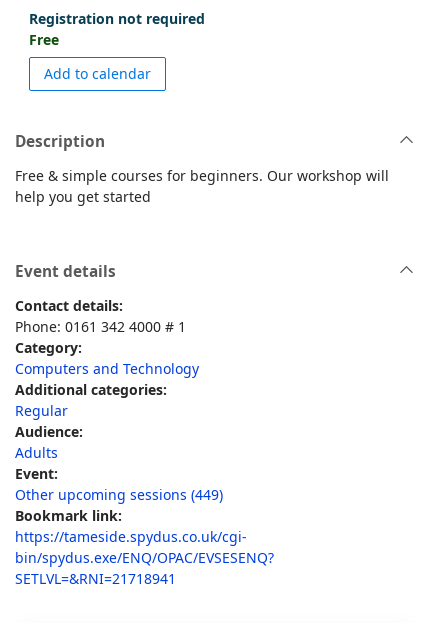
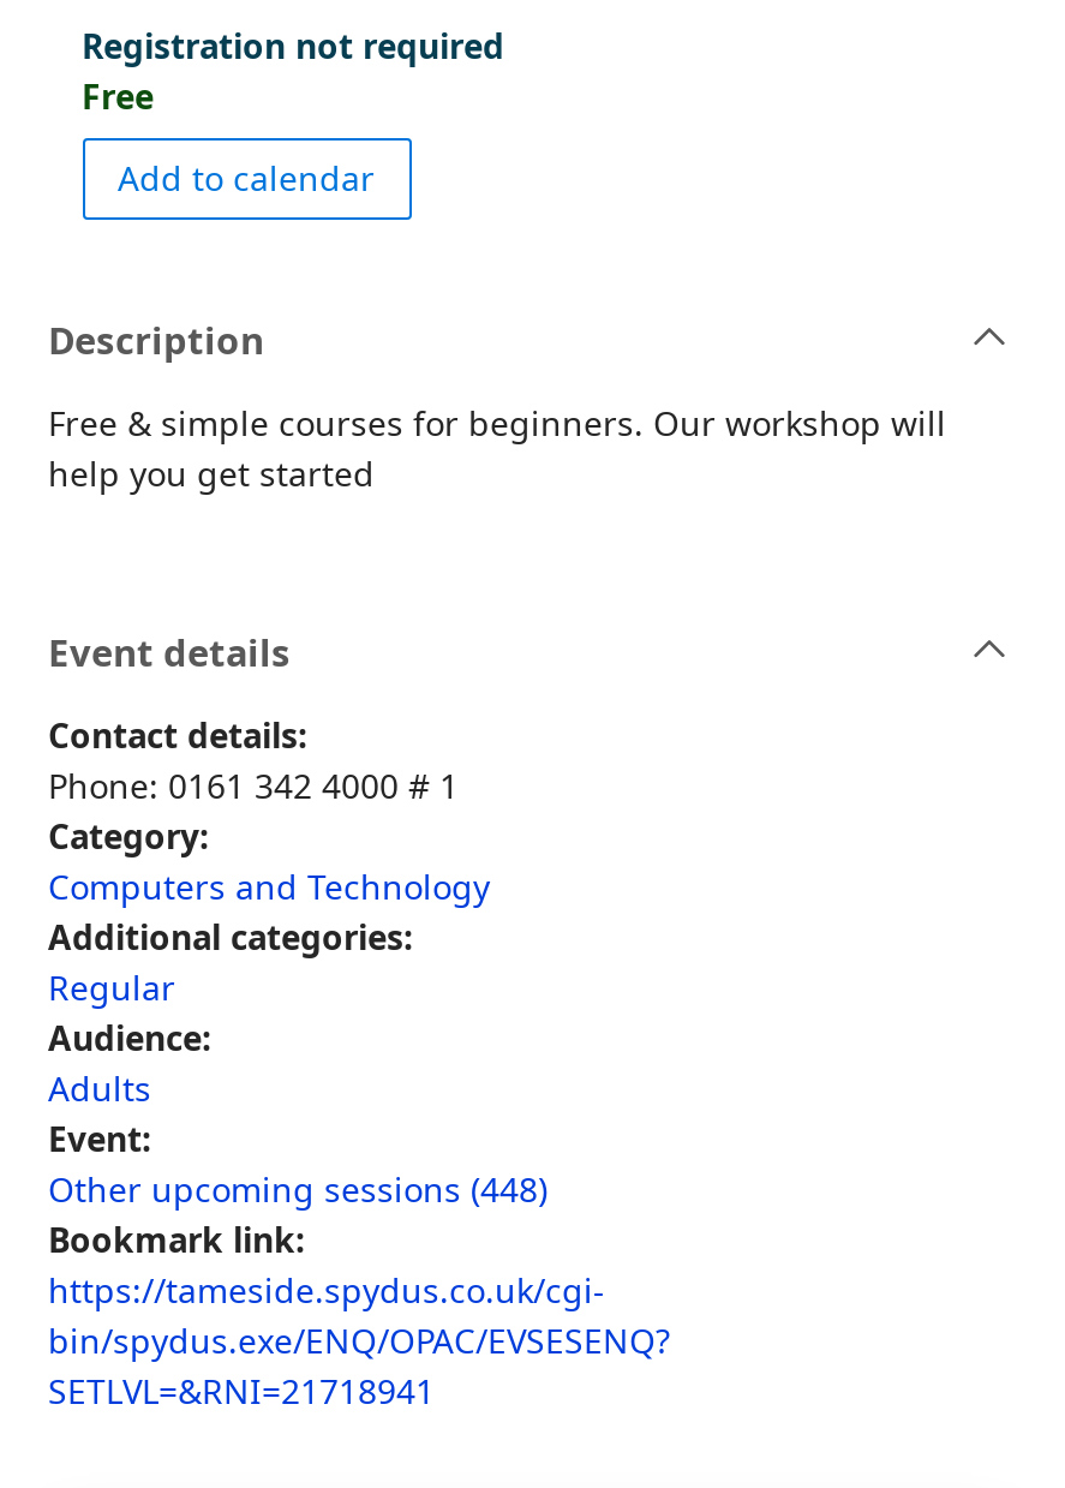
[14,484,222,503] Other upcoming sessions (449) -> [48,1165,548,1211] Other upcoming sessions (448)

